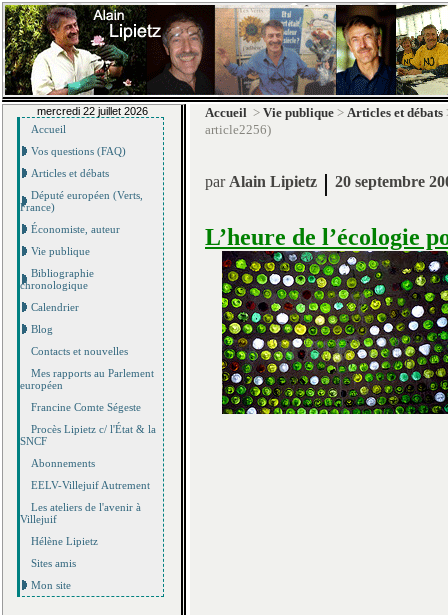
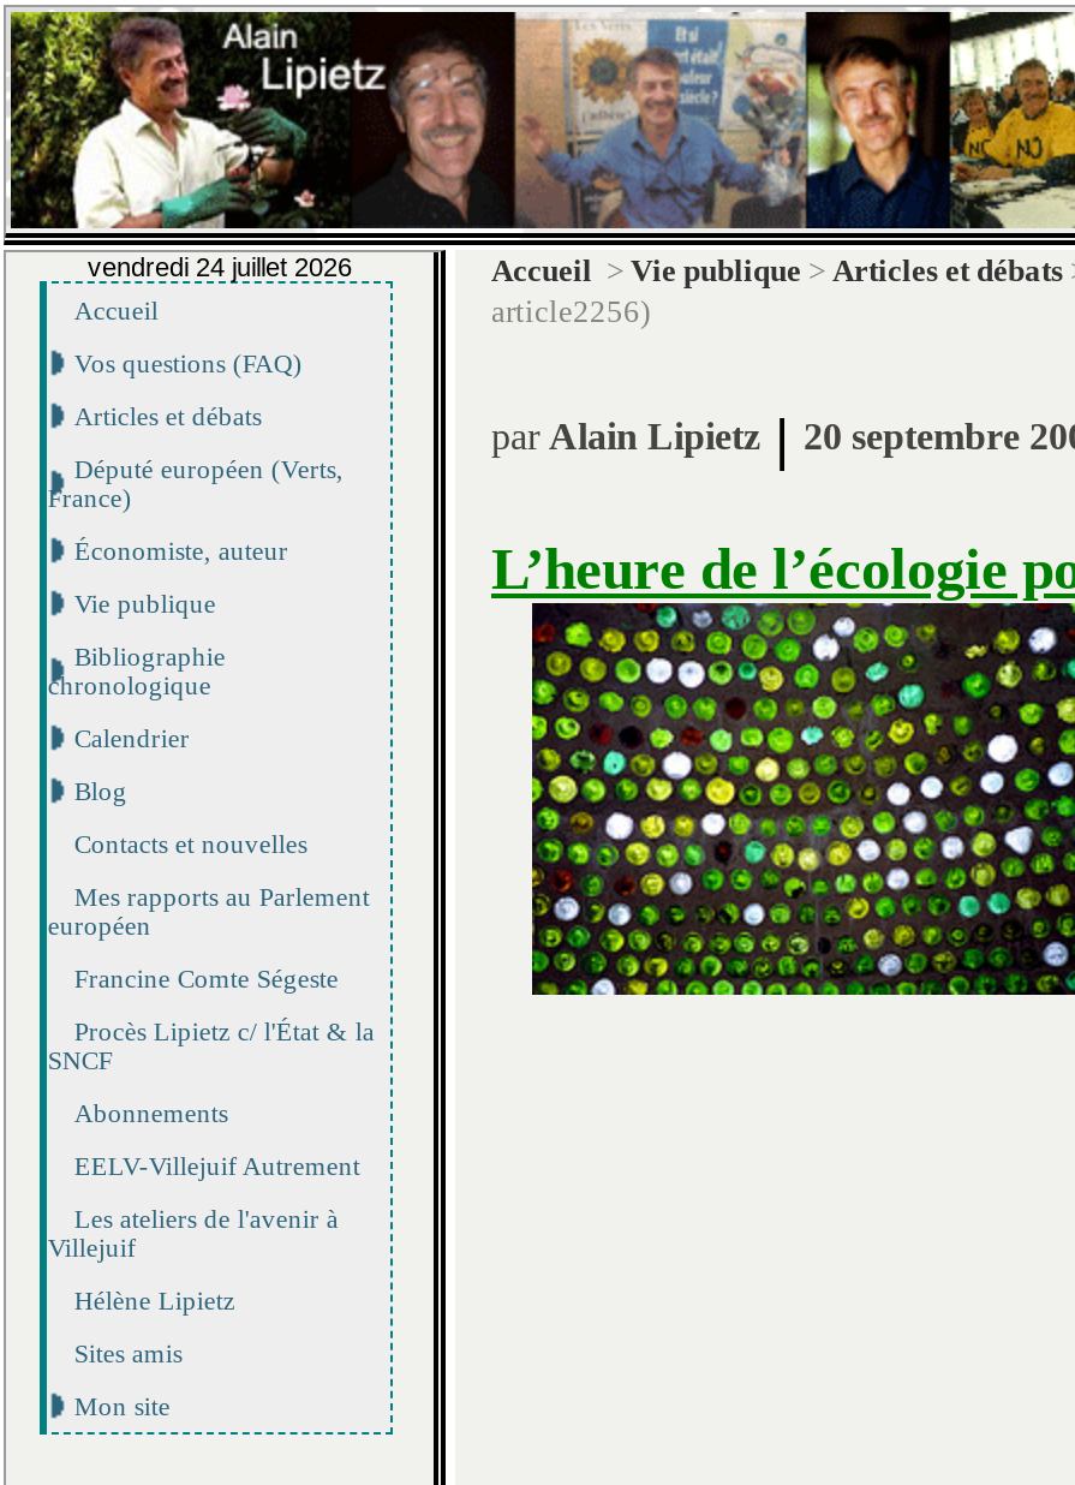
[36,105,147,117] mercredi 22 juillet 2026 -> [88,252,352,281] vendredi 24 juillet 2026

